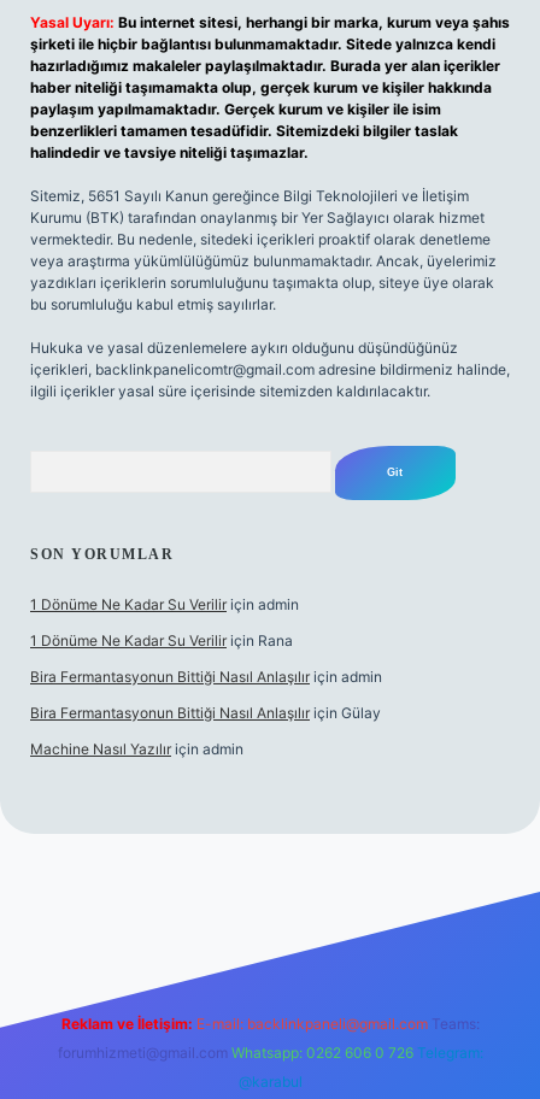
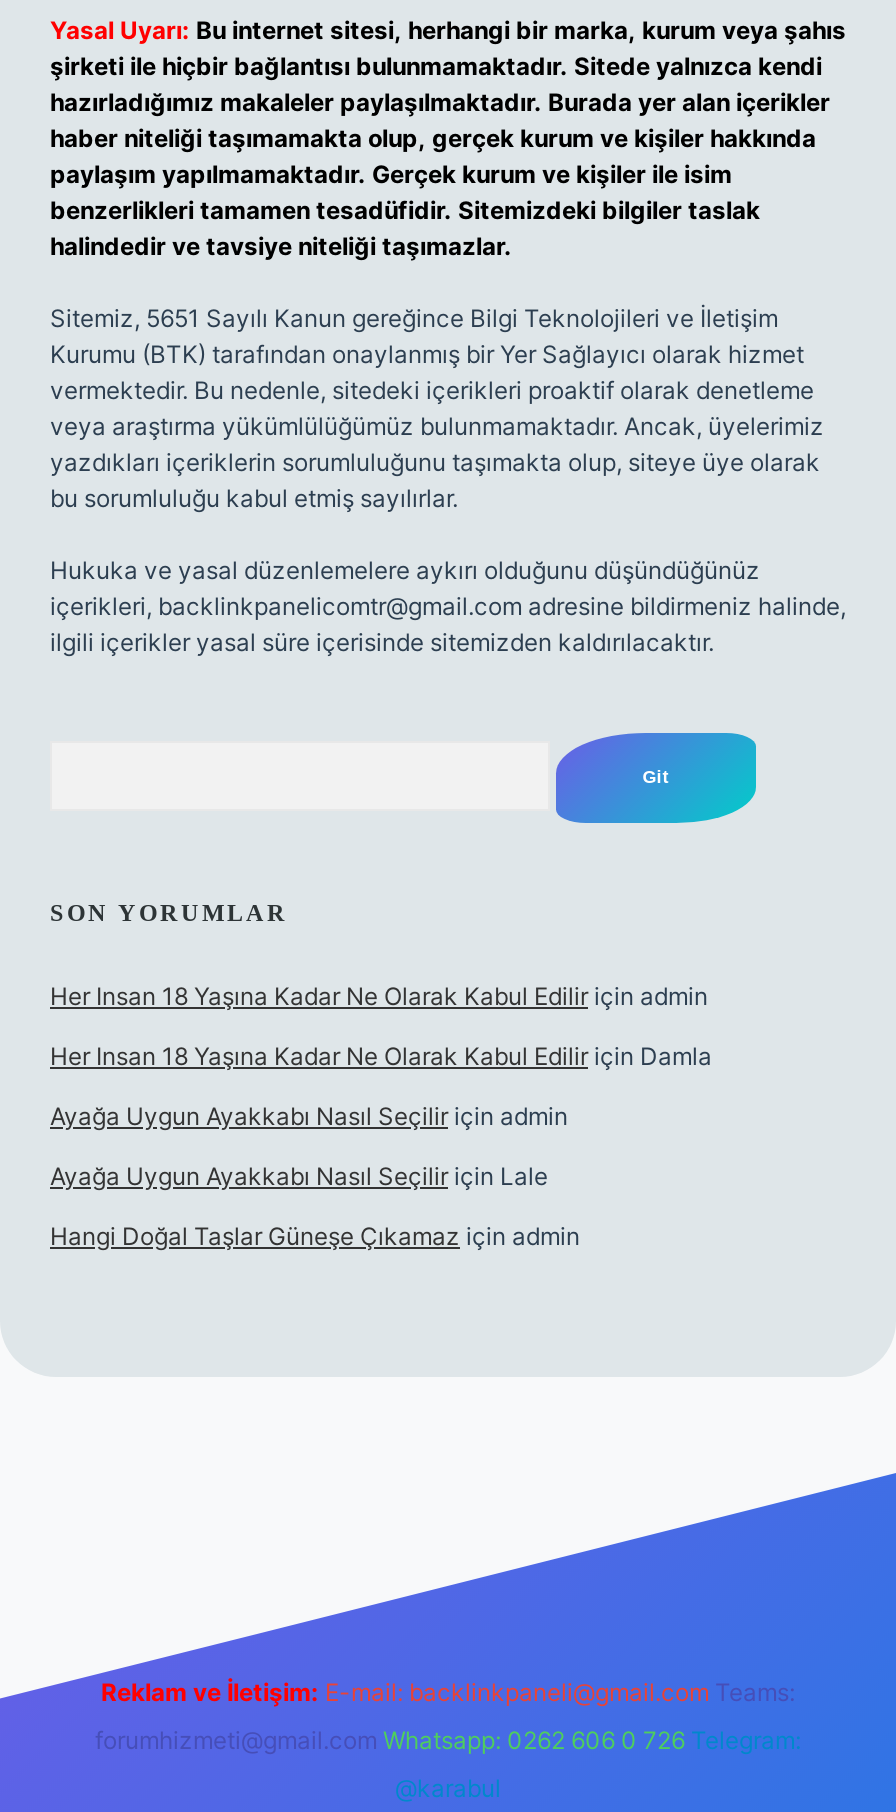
[30,595,299,613] 1 Dönüme Ne Kadar Su Verilir için admin -> [50,981,708,1011] Her Insan 18 Yaşına Kadar Ne Olarak Kabul Edilir için admin
[30,631,293,650] 1 Dönüme Ne Kadar Su Verilir için Rana -> [50,1041,712,1071] Her Insan 18 Yaşına Kadar Ne Olarak Kabul Edilir için Damla
[30,668,382,686] Bira Fermantasyonun Bittiği Nasıl Anlaşılır için admin -> [50,1101,568,1131] Ayağa Uygun Ayakkabı Nasıl Seçilir için admin
[30,704,381,722] Bira Fermantasyonun Bittiği Nasıl Anlaşılır için Gülay -> [50,1161,548,1191] Ayağa Uygun Ayakkabı Nasıl Seçilir için Lale
[30,740,243,758] Machine Nasıl Yazılır için admin -> [50,1221,580,1251] Hangi Doğal Taşlar Güneşe Çıkamaz için admin

